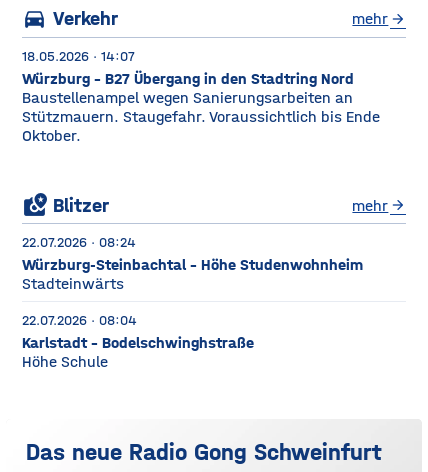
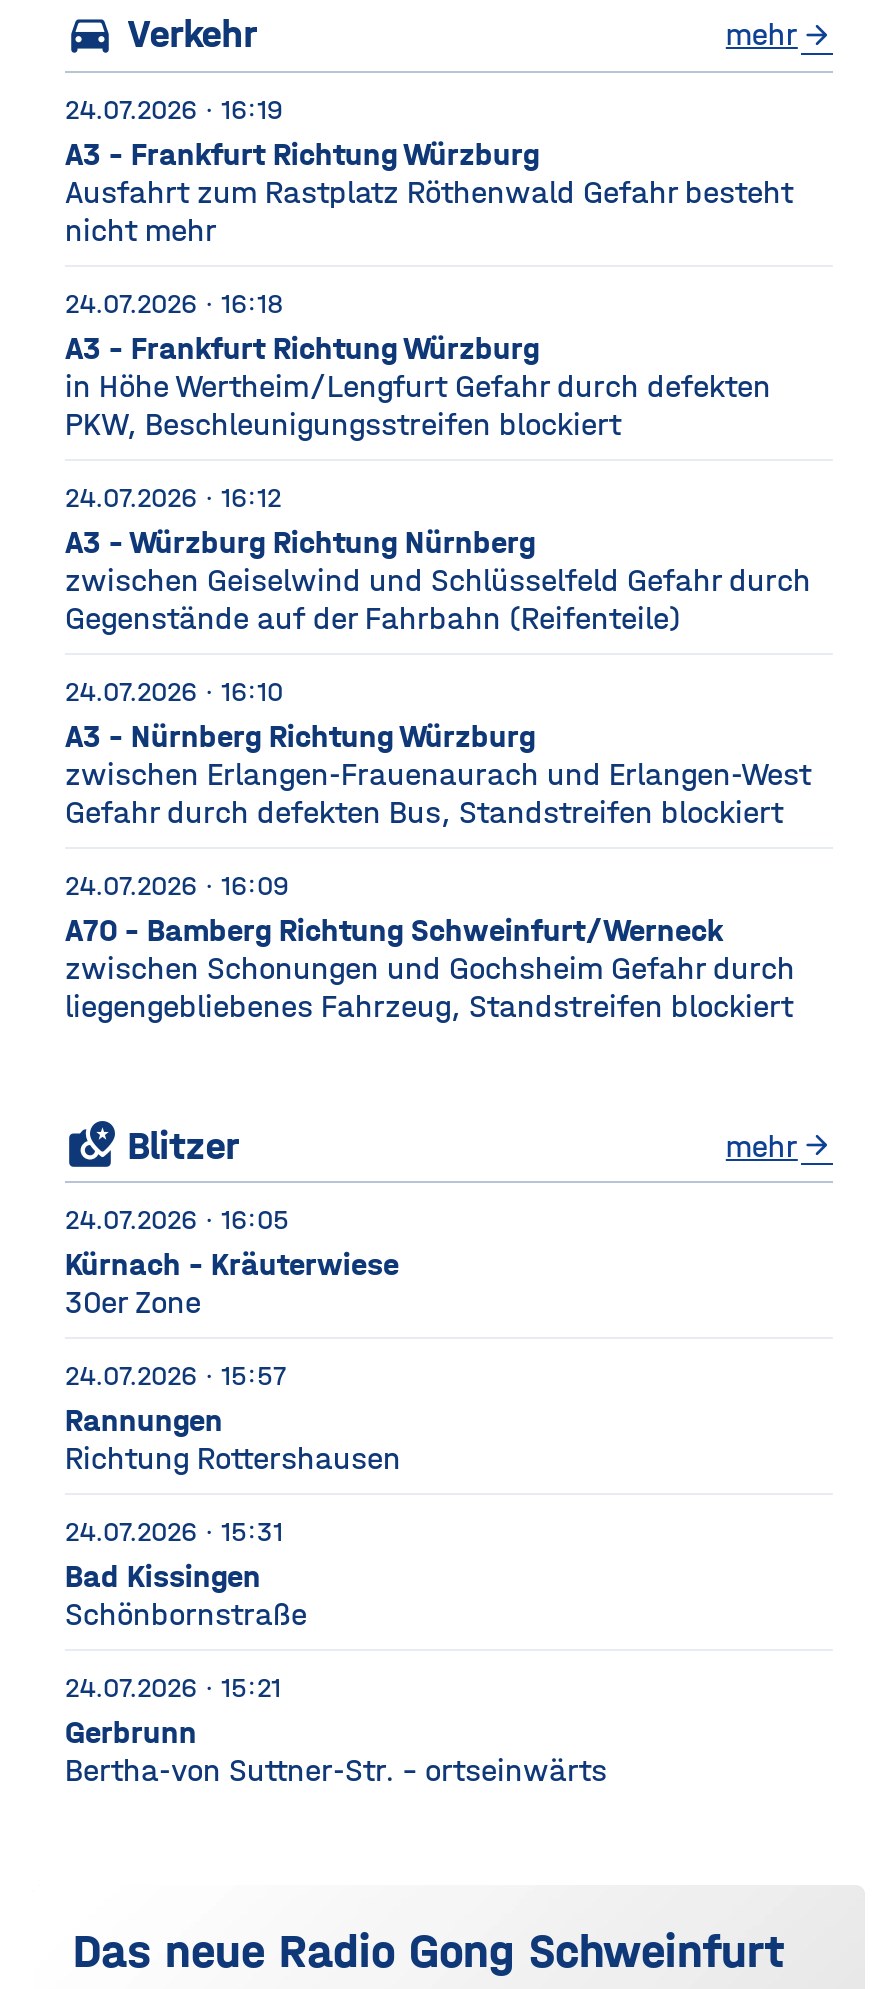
[22,48,380,145] 18.05.2026 · 14:07 | Würzburg - B27 Übergang in den Stadtring Nord | Baustellenampel wegen Sanierungsarbeiten an | Stützmauern. Staugefahr. Voraussichtlich bis Ende | Oktober. -> [65,93,811,1025] 24.07.2026 · 16:19 | A3 - Frankfurt Richtung Würzburg | Ausfahrt zum Rastplatz Röthenwald Gefahr besteht | nicht mehr | 24.07.2026 · 16:18 | A3 - Frankfurt Richtung Würzburg | in Höhe Wertheim/Lengfurt Gefahr durch defekten | PKW, Beschleunigungsstreifen blockiert | 24.07.2026 · 16:12 | A3 - Würzburg Richtung Nürnberg | zwischen Geiselwind und Schlüsselfeld Gefahr durch | Gegenstände auf der Fahrbahn (Reifenteile) | 24.07.2026 · 16:10 | A3 - Nürnberg Richtung Würzburg | zwischen Erlangen-Frauenaurach und Erlangen-West | Gefahr durch defekten Bus, Standstreifen blockiert | 24.07.2026 · 16:09 | A70 - Bamberg Richtung Schweinfurt/Werneck | zwischen Schonungen und Gochsheim Gefahr durch | liegengebliebenes Fahrzeug, Standstreifen blockiert
[22,234,363,371] 22.07.2026 · 08:24 | Würzburg-Steinbachtal - Höhe Studenwohnheim | Stadteinwärts | 22.07.2026 · 08:04 | Karlstadt - Bodelschwinghstraße | Höhe Schule -> [65,1204,607,1790] 24.07.2026 · 16:05 | Kürnach - Kräuterwiese | 30er Zone | 24.07.2026 · 15:57 | Rannungen | Richtung Rottershausen | 24.07.2026 · 15:31 | Bad Kissingen | Schönbornstraße | 24.07.2026 · 15:21 | Gerbrunn | Bertha-von Suttner-Str. - ortseinwärts

